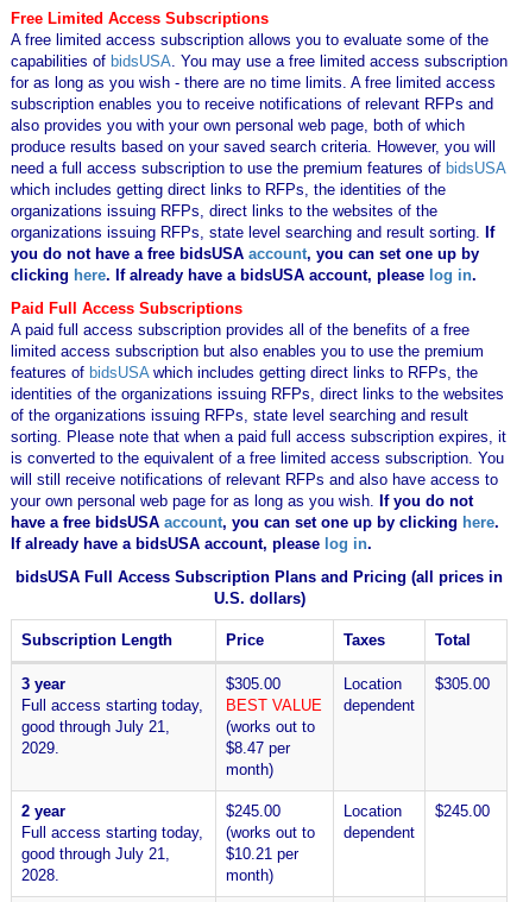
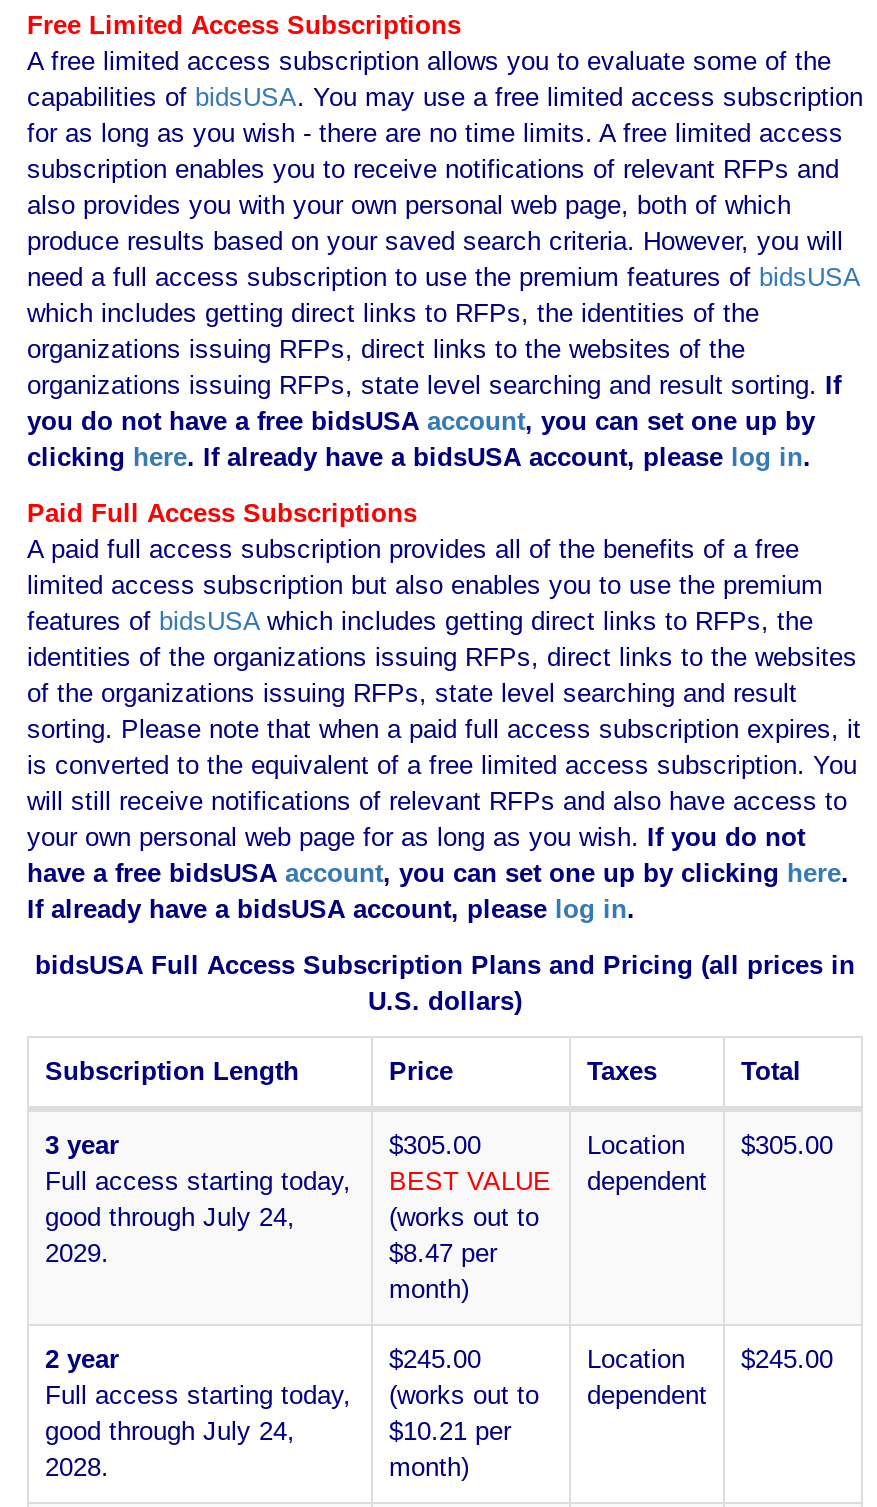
[21,718,170,736] good through July 21, -> [45,1202,295,1232] good through July 24,
[21,845,170,863] good through July 21, -> [45,1416,295,1446] good through July 24,

